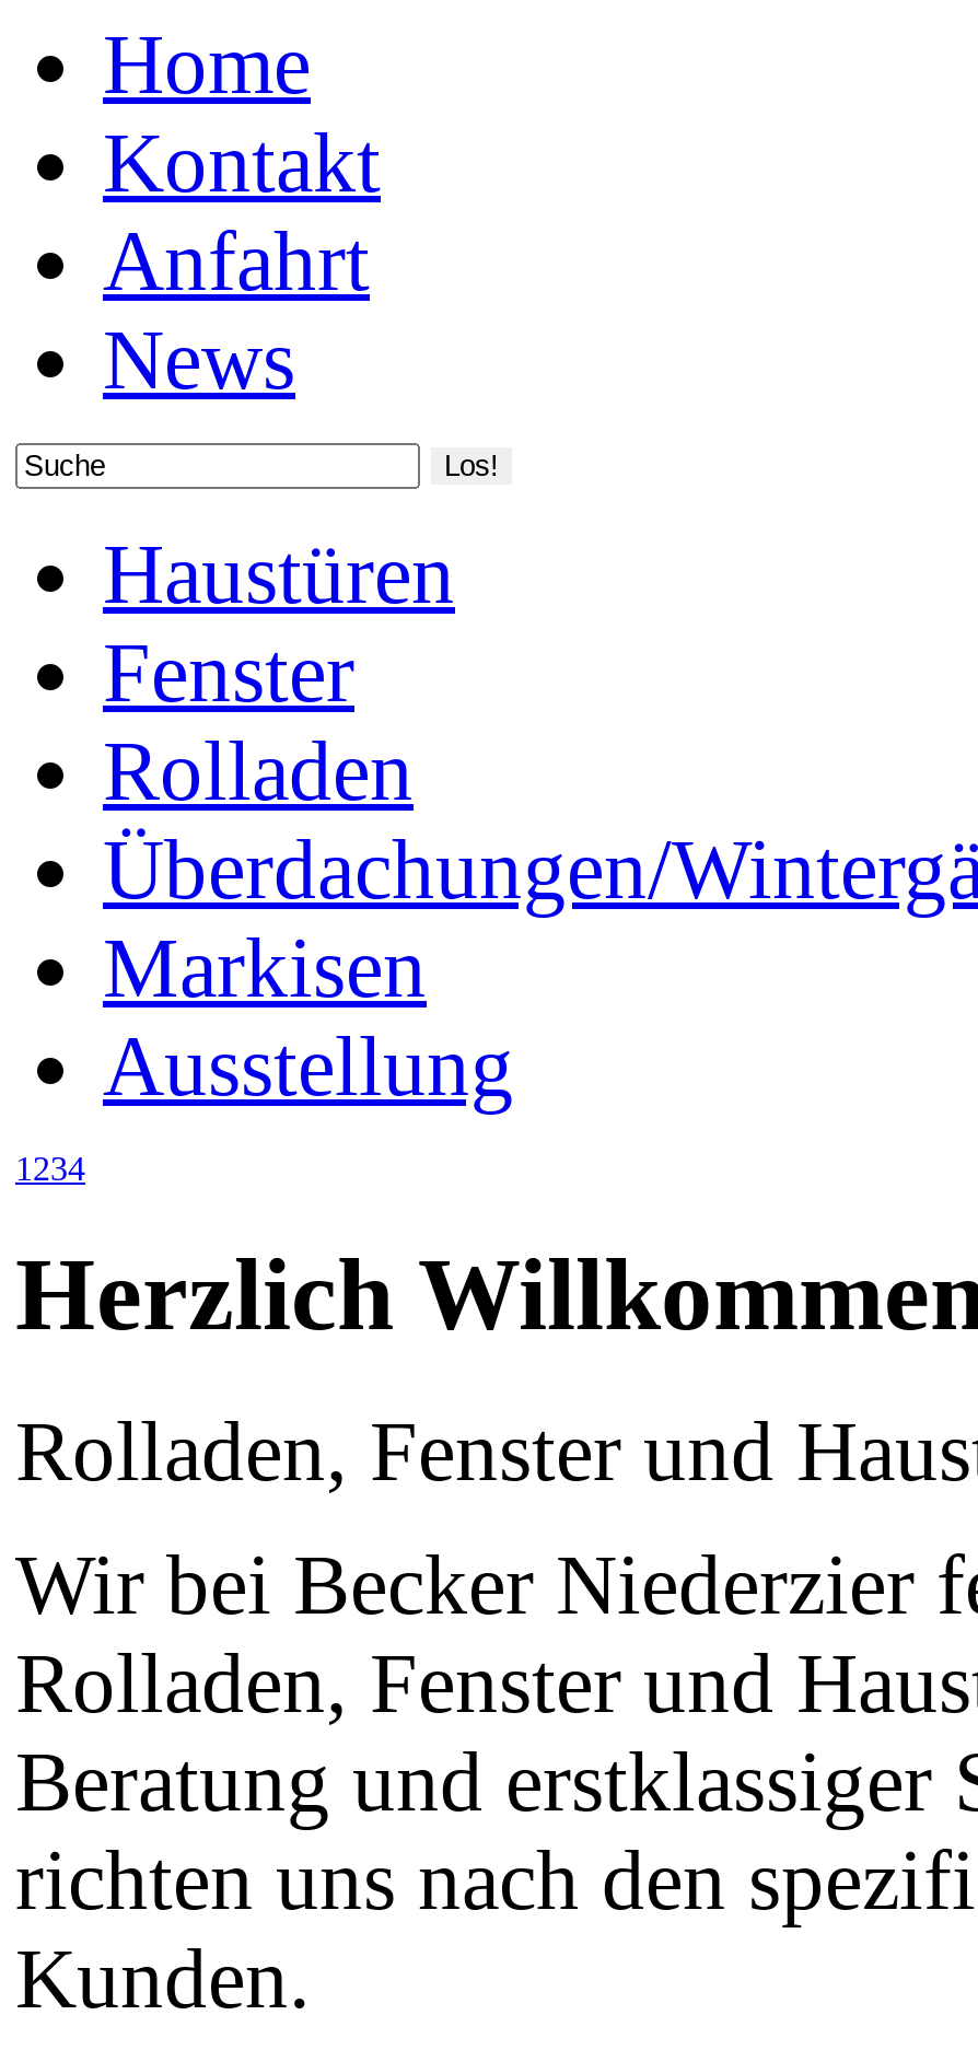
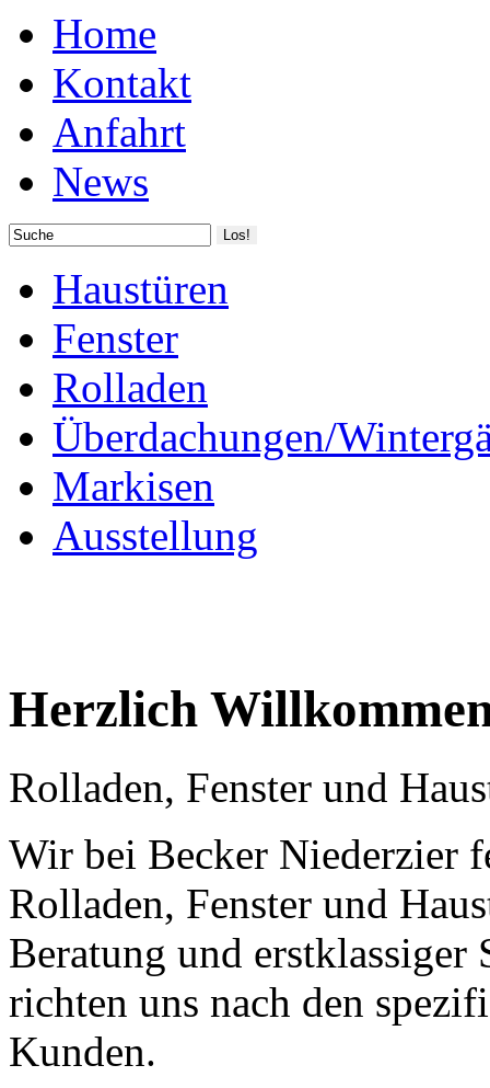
[15,1150,85,1187] 1 234 -> none

